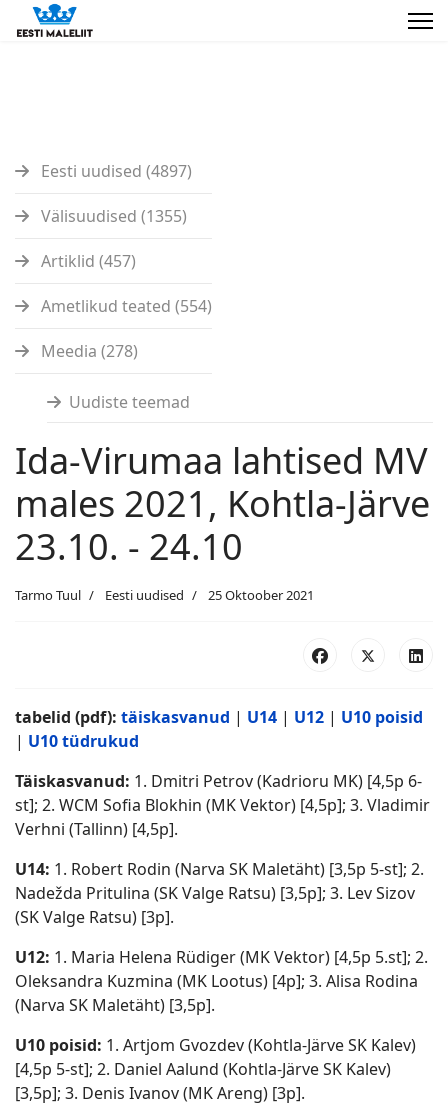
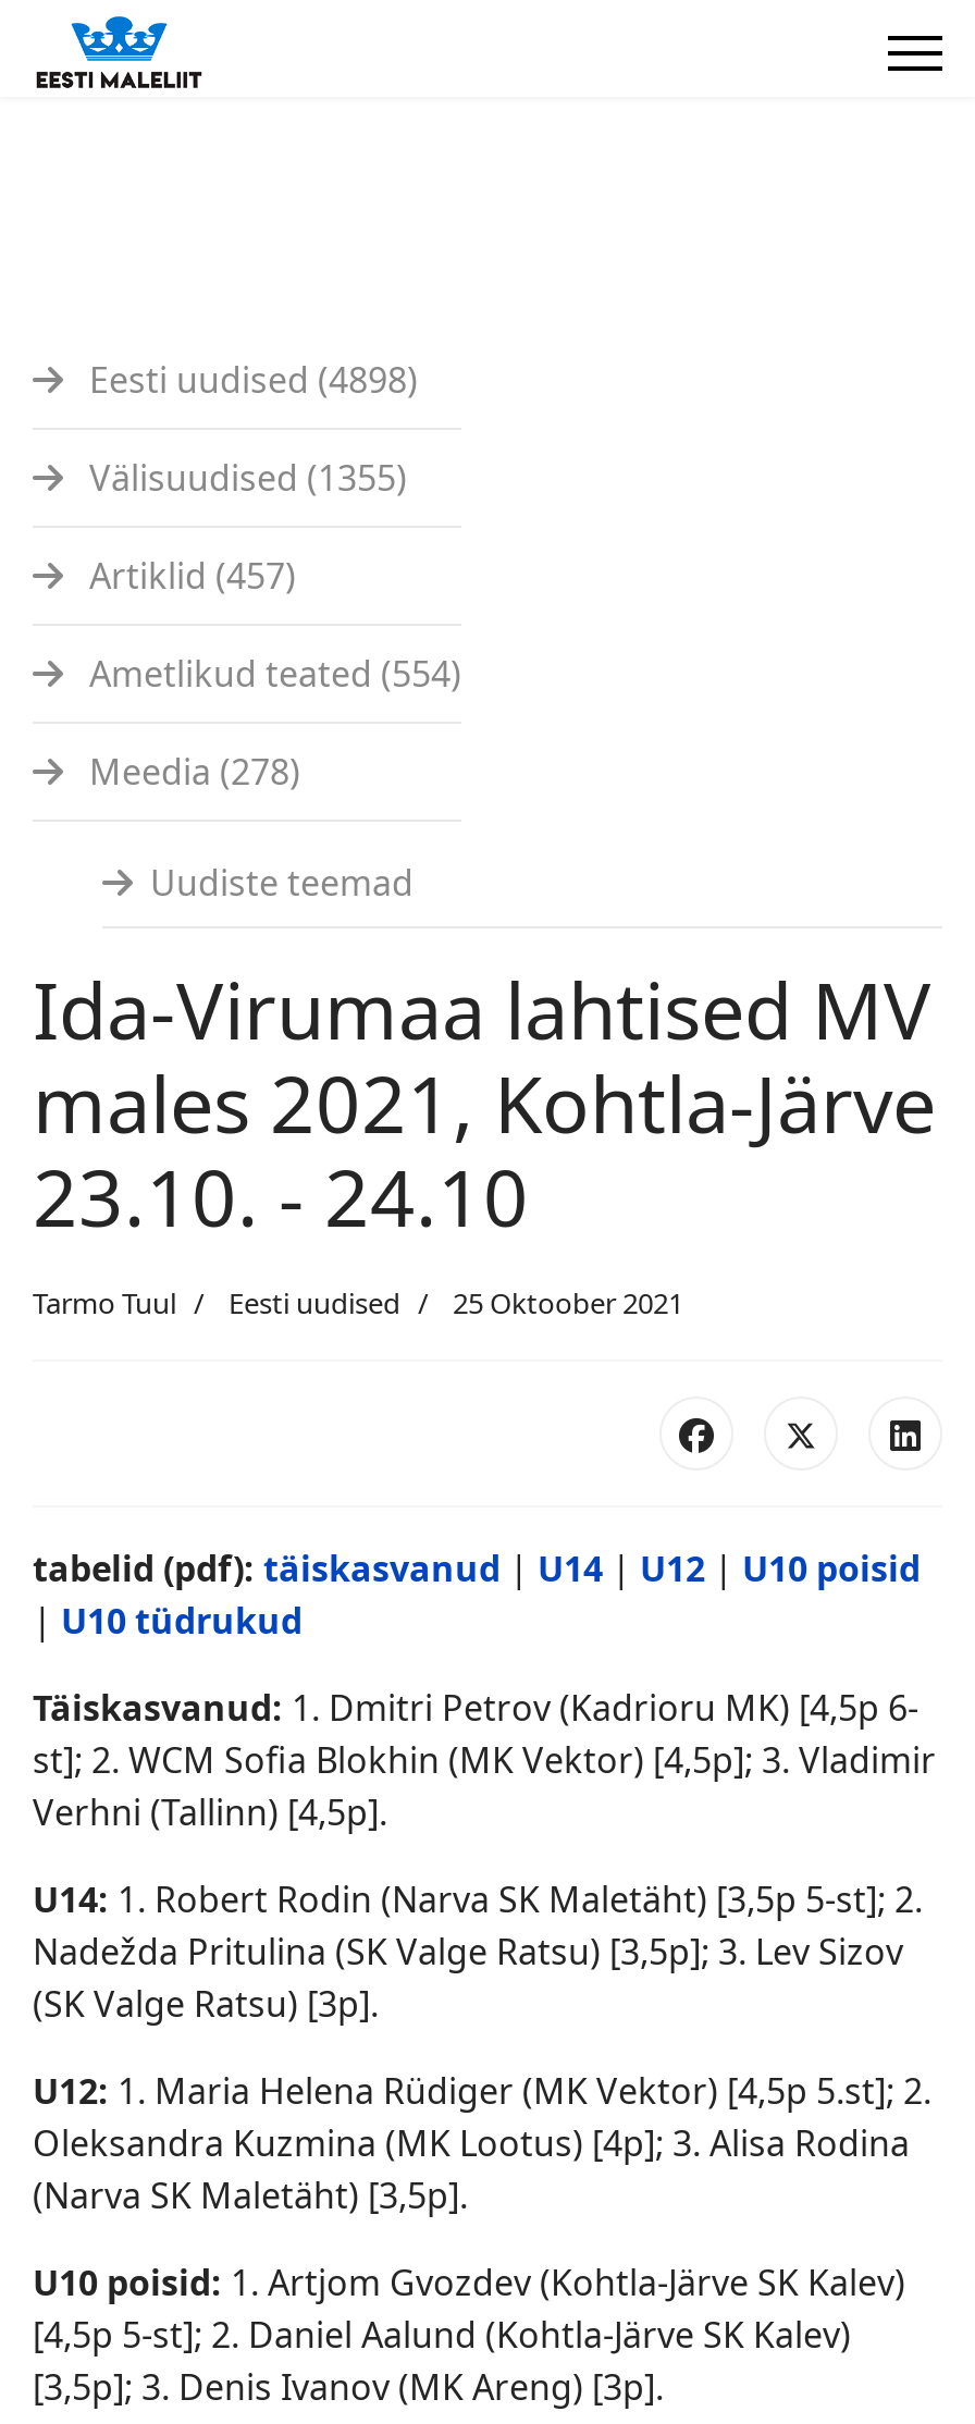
[37,160,192,182] Eesti uudised (4897) -> [81,356,418,404] Eesti uudised (4898)

